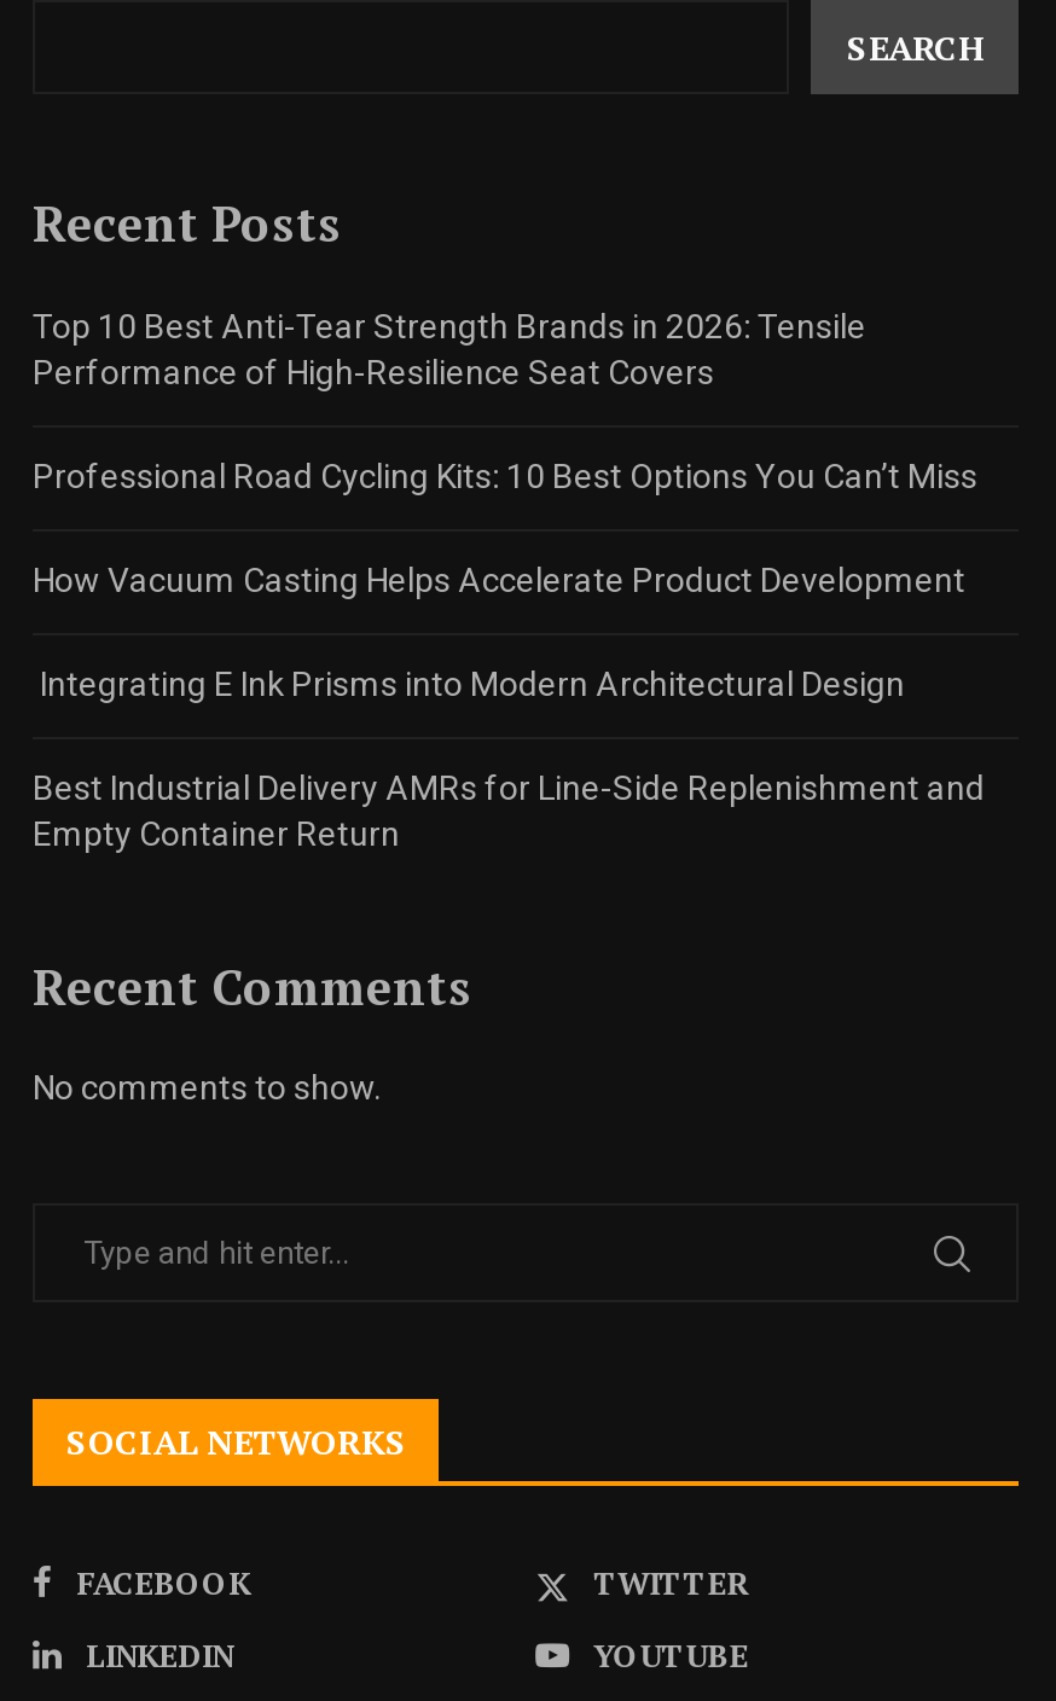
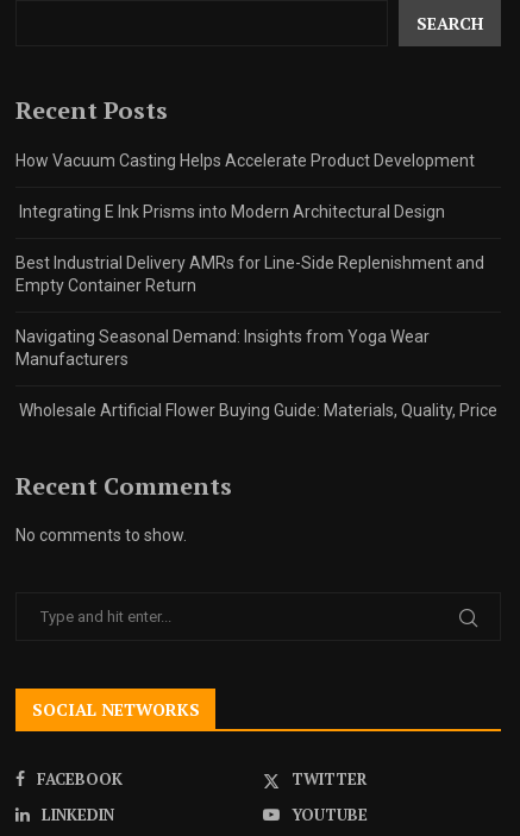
[33,308,977,497] Top 10 Best Anti-Tear Strength Brands in 2026: Tensile | Performance of High-Resilience Seat Covers | Professional Road Cycling Kits: 10 Best Options You Can’t Miss -> none
moved [33,562,985,854] -> [15,152,484,296]: How Vacuum Casting Helps Accelerate Product Development | Integrating E Ink Prisms into Modern Architectural Design | Best Industrial Delivery AMRs for Line-Side Replenishment and | Empty Container Return
none -> [15,328,497,420] Navigating Seasonal Demand: Insights from Yoga Wear | Manufacturers | Wholesale Artificial Flower Buying Guide: Materials, Quality, Price

